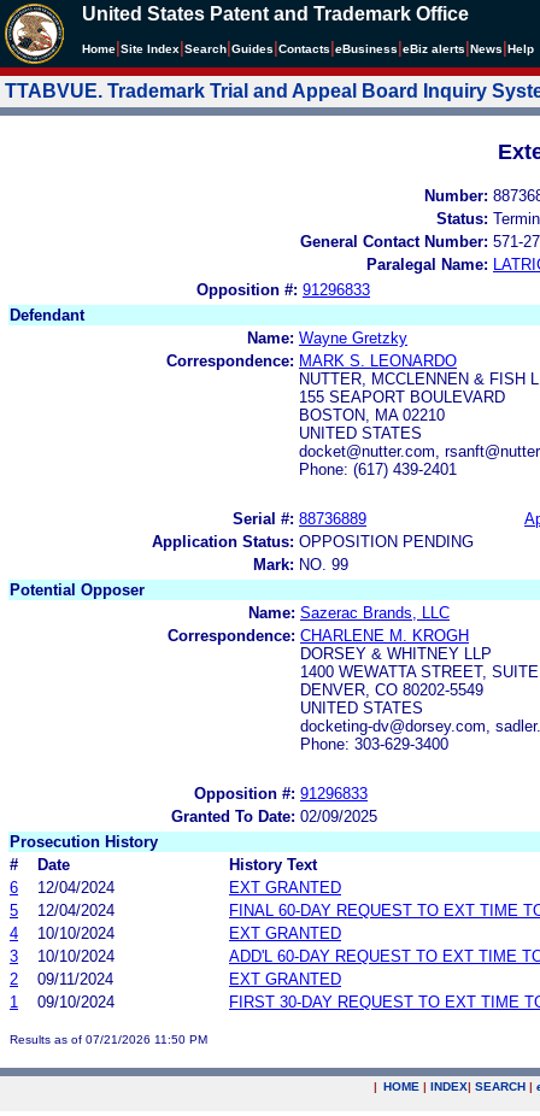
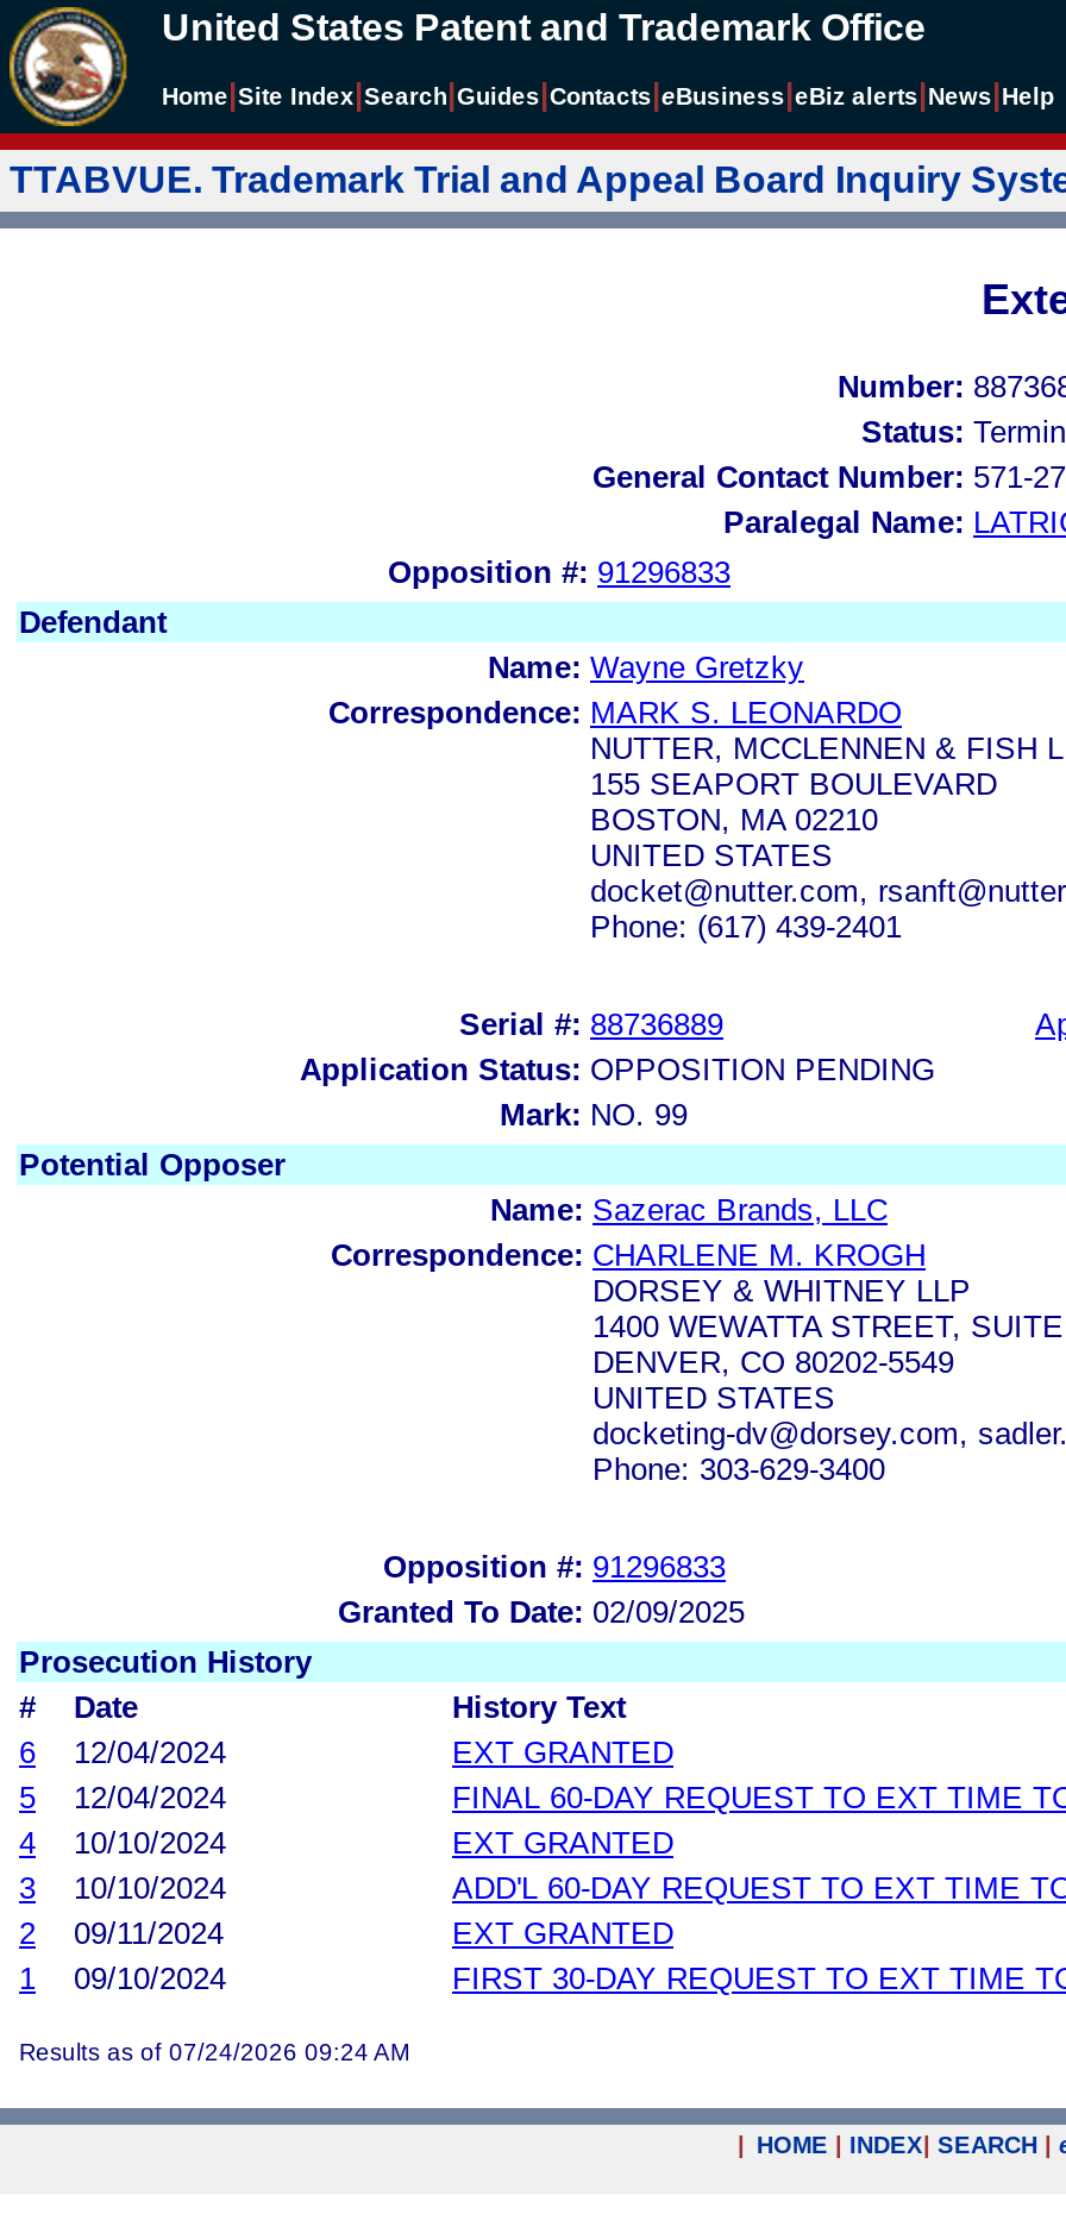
[10,1033,207,1046] Results as of 07/21/2026 11:50 PM -> [19,2039,409,2065] Results as of 07/24/2026 09:24 AM

